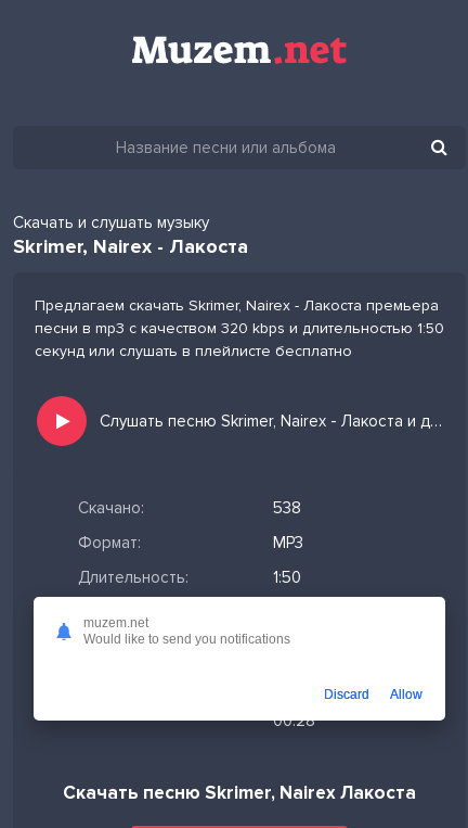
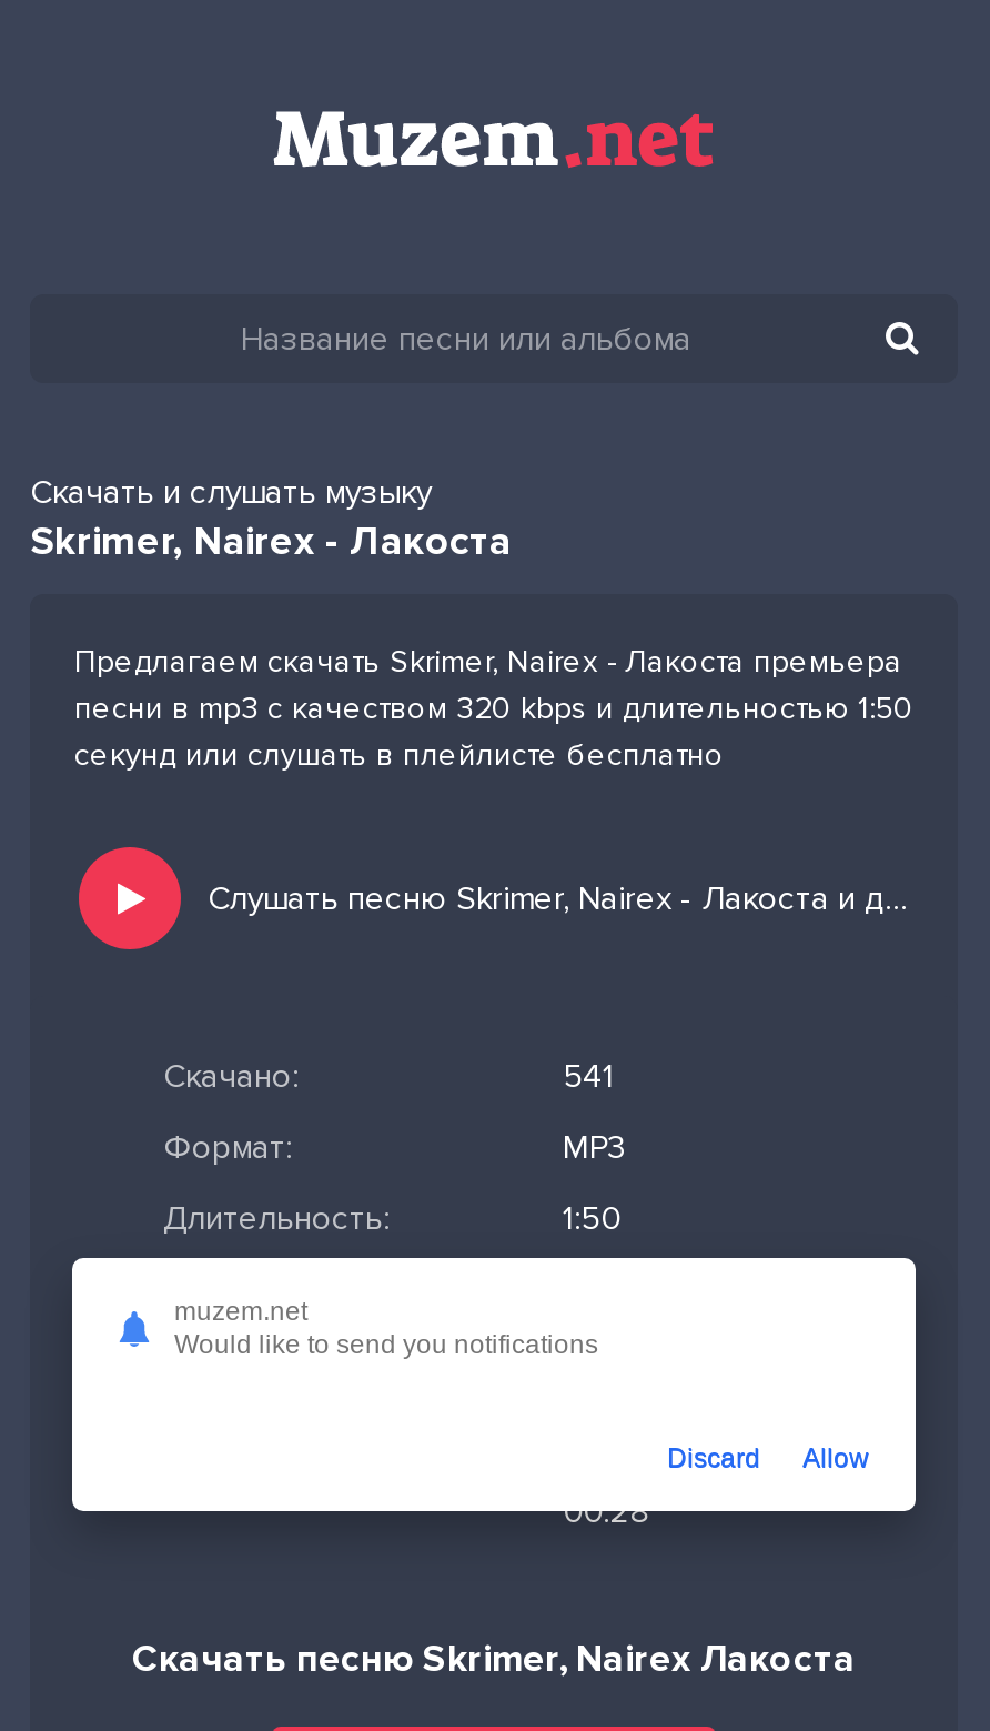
[273,498,301,518] 538 -> [563,1056,614,1096] 541

